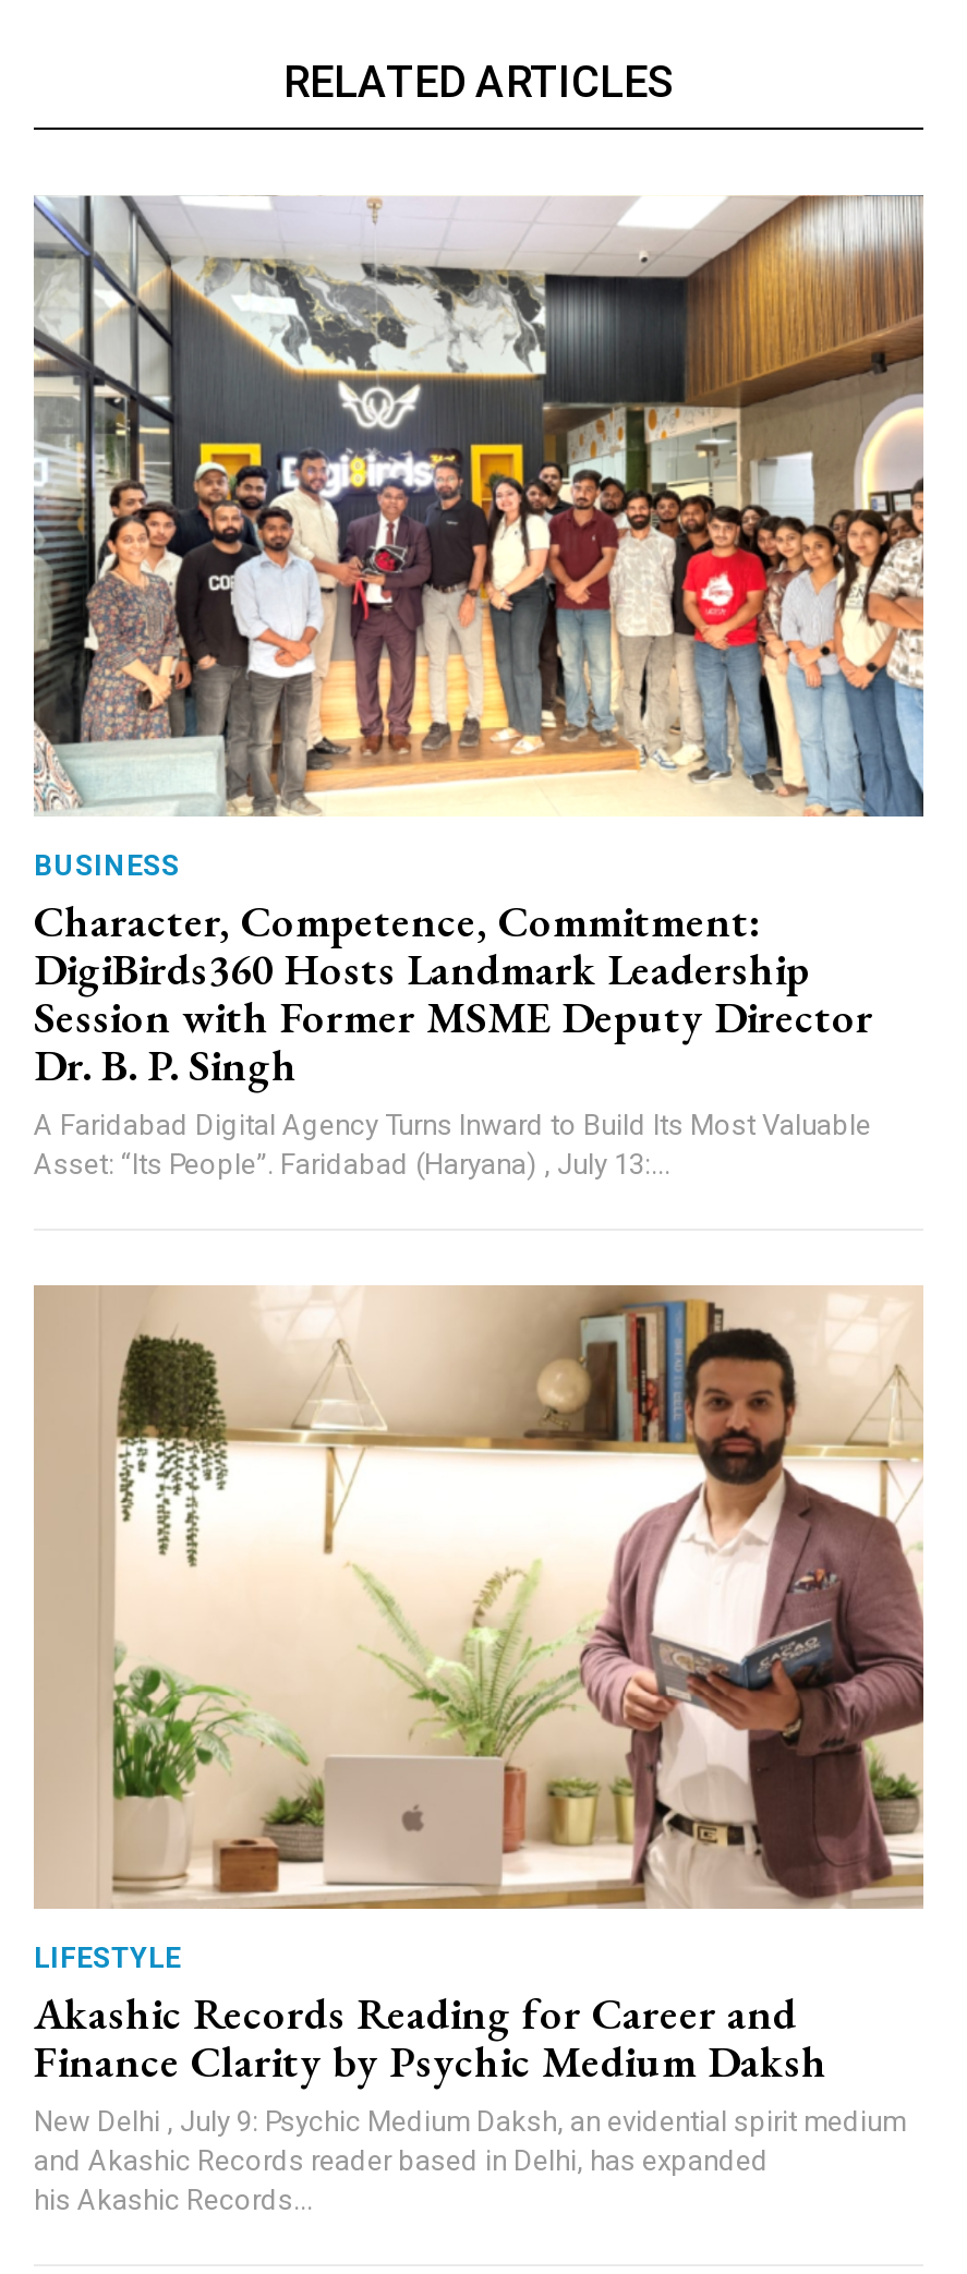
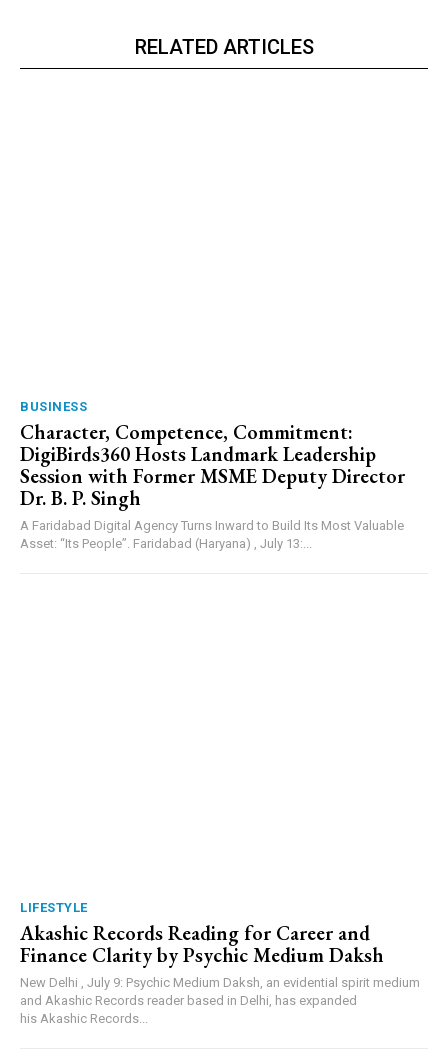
[32,193,926,819] [image] -> none
[32,1283,926,1911] [image] -> none

